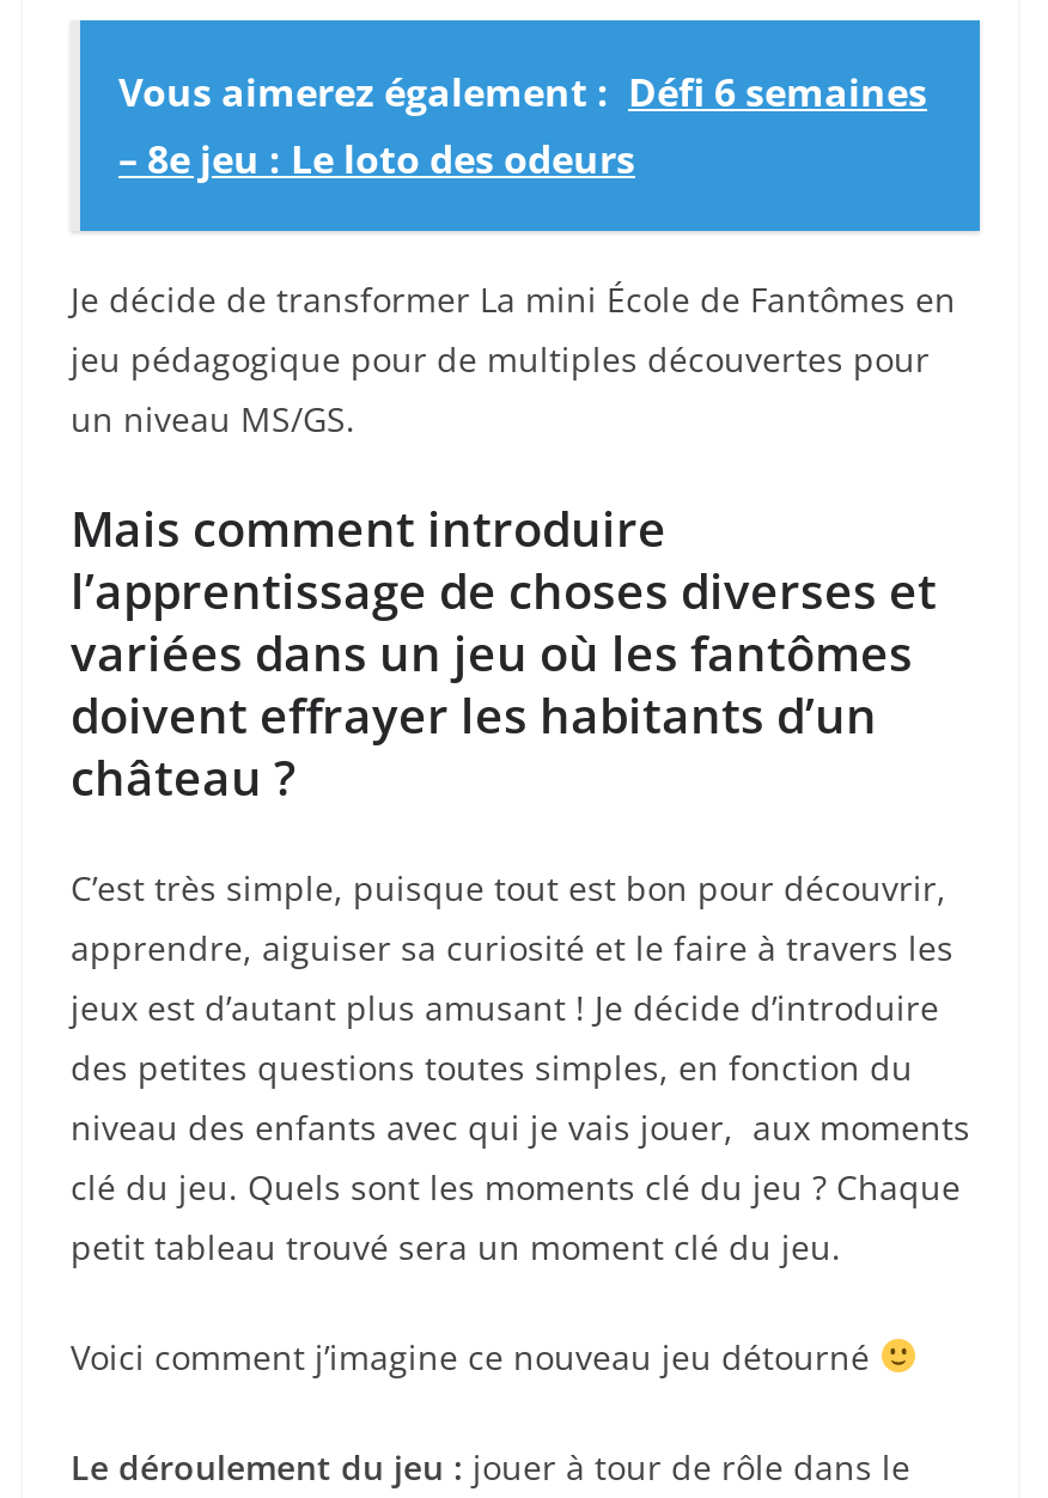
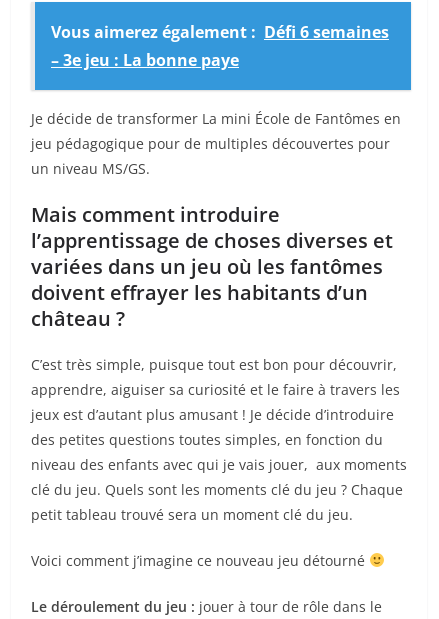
[118,133,635,186] – 8e jeu : Le loto des odeurs -> [51,49,239,71] – 3e jeu : La bonne paye

